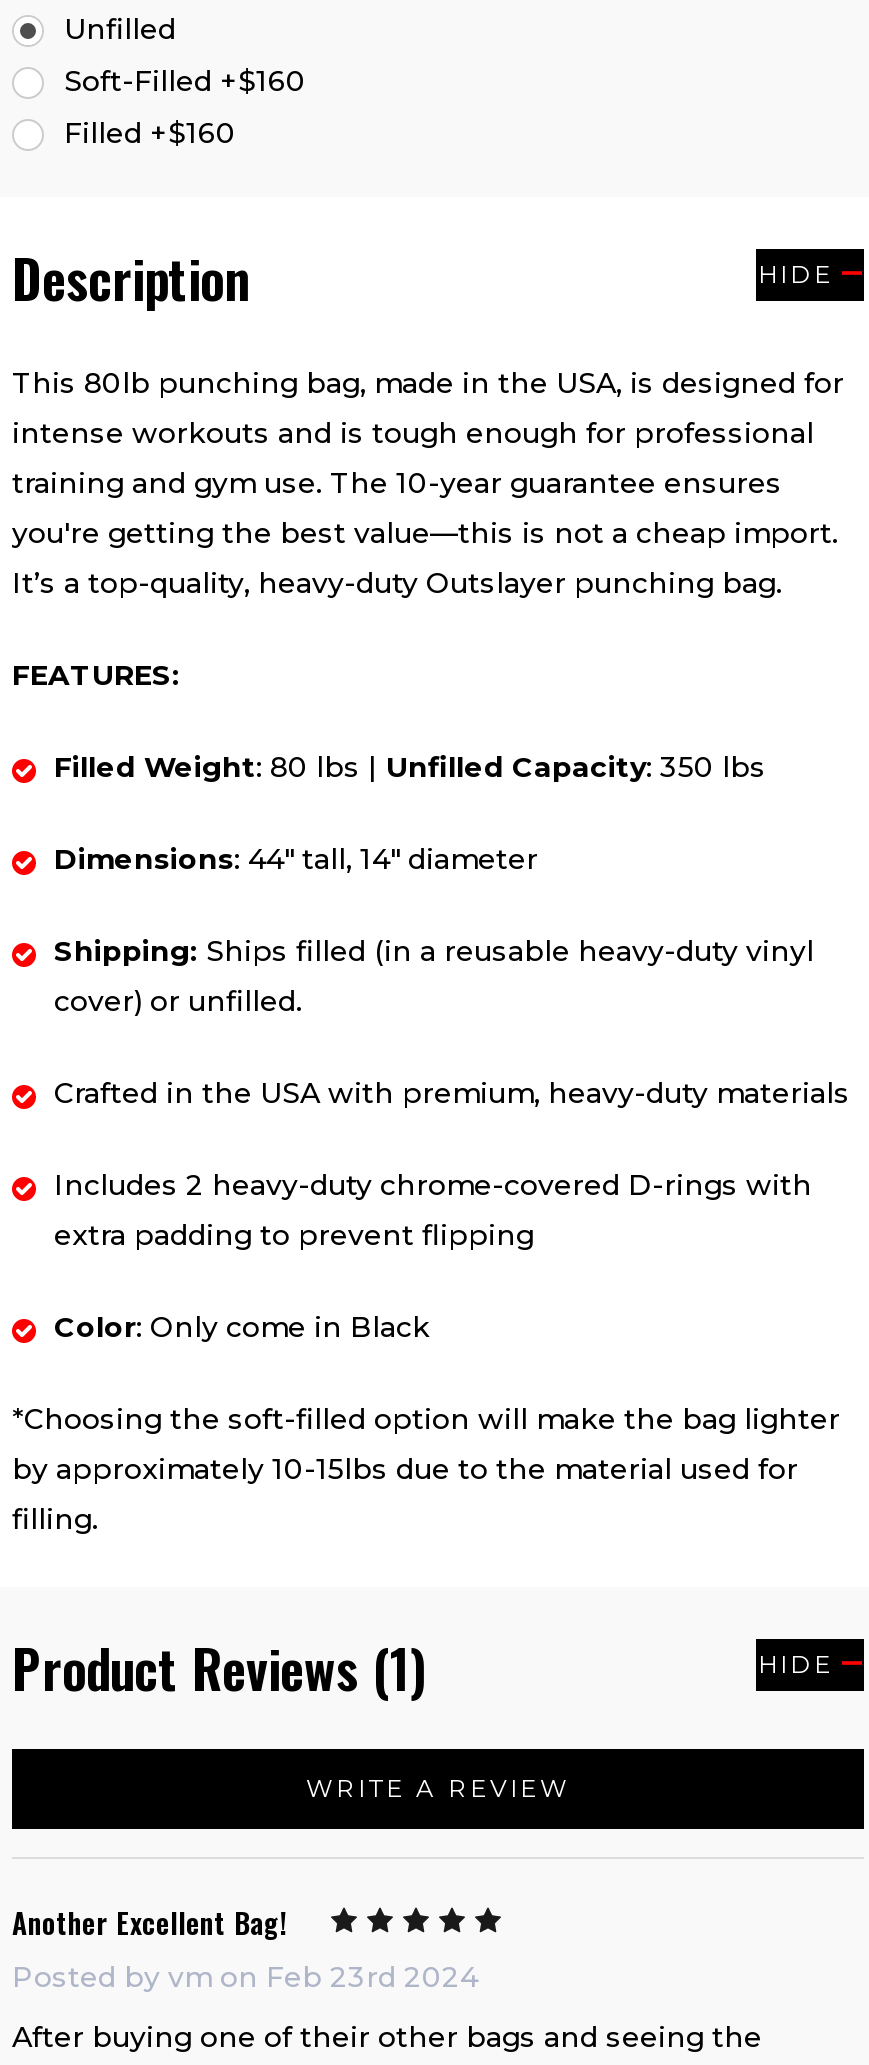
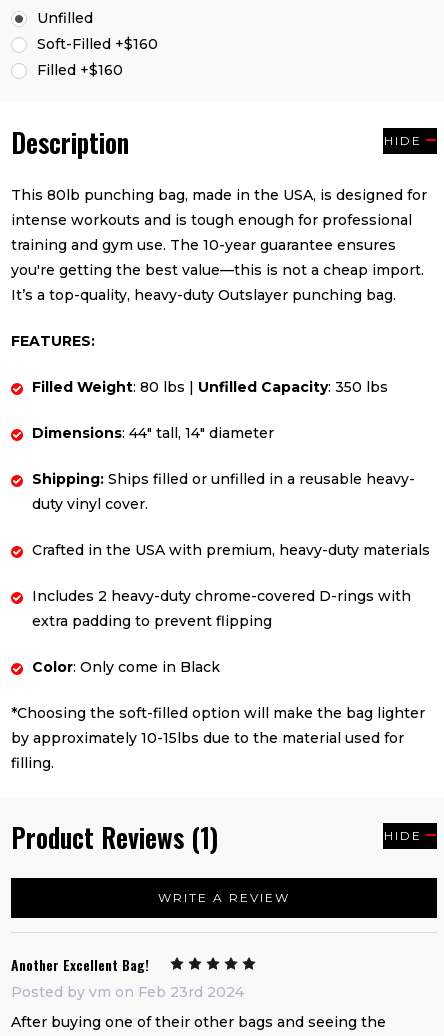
[54,933,814,1019] Shipping: Ships filled (in a reusable heavy-duty vinyl | cover) or unfilled. -> [32,470,415,513] Shipping: Ships filled or unfilled in a reusable heavy- | duty vinyl cover.

